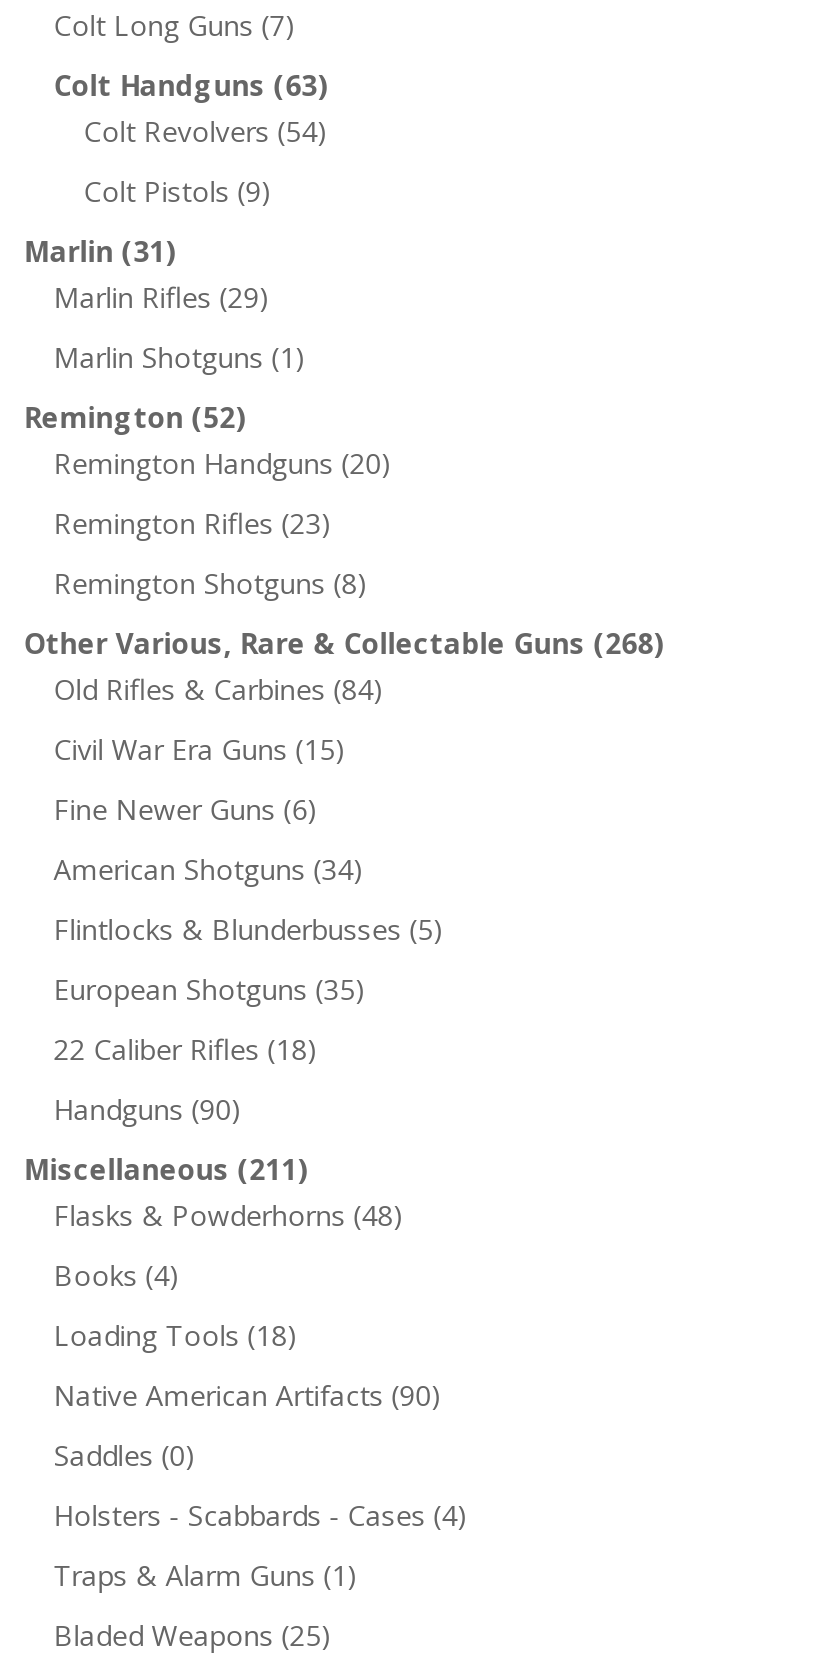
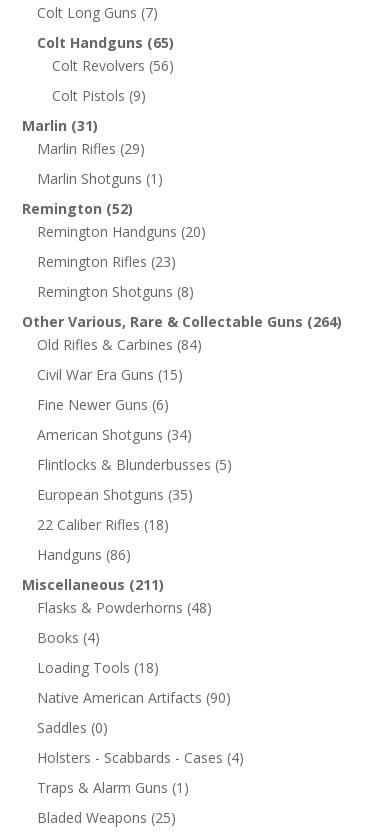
[54,67,328,105] Colt Handguns (63) -> [37,33,174,52] Colt Handguns (65)
[84,113,328,151] Colt Revolvers (54) -> [52,56,174,75] Colt Revolvers (56)
[24,625,664,663] Other Various, Rare & Collectable Guns (268) -> [22,312,342,331] Other Various, Rare & Collectable Guns (264)
[54,1091,242,1129] Handguns (90) -> [37,545,131,564] Handguns (86)

